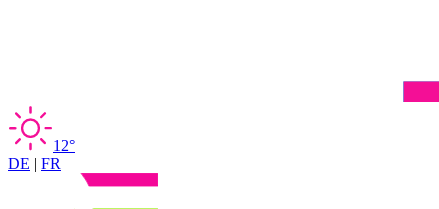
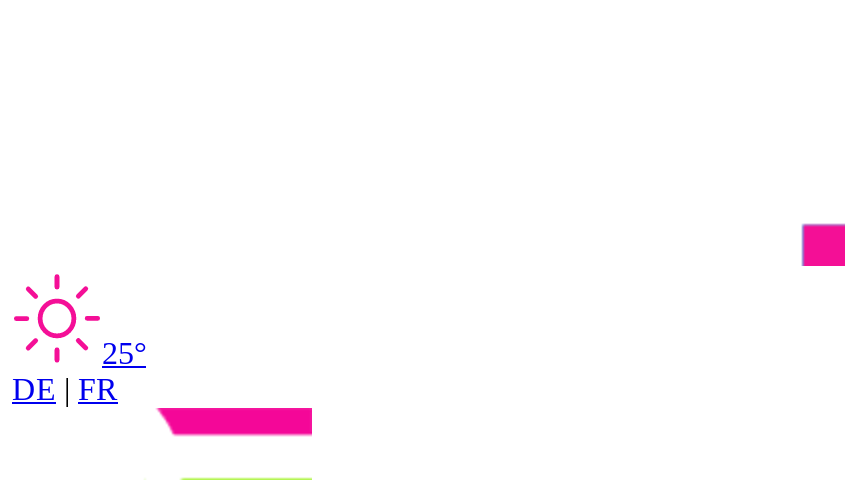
[53,137,75,154] 12° -> [102,336,146,370] 25°

